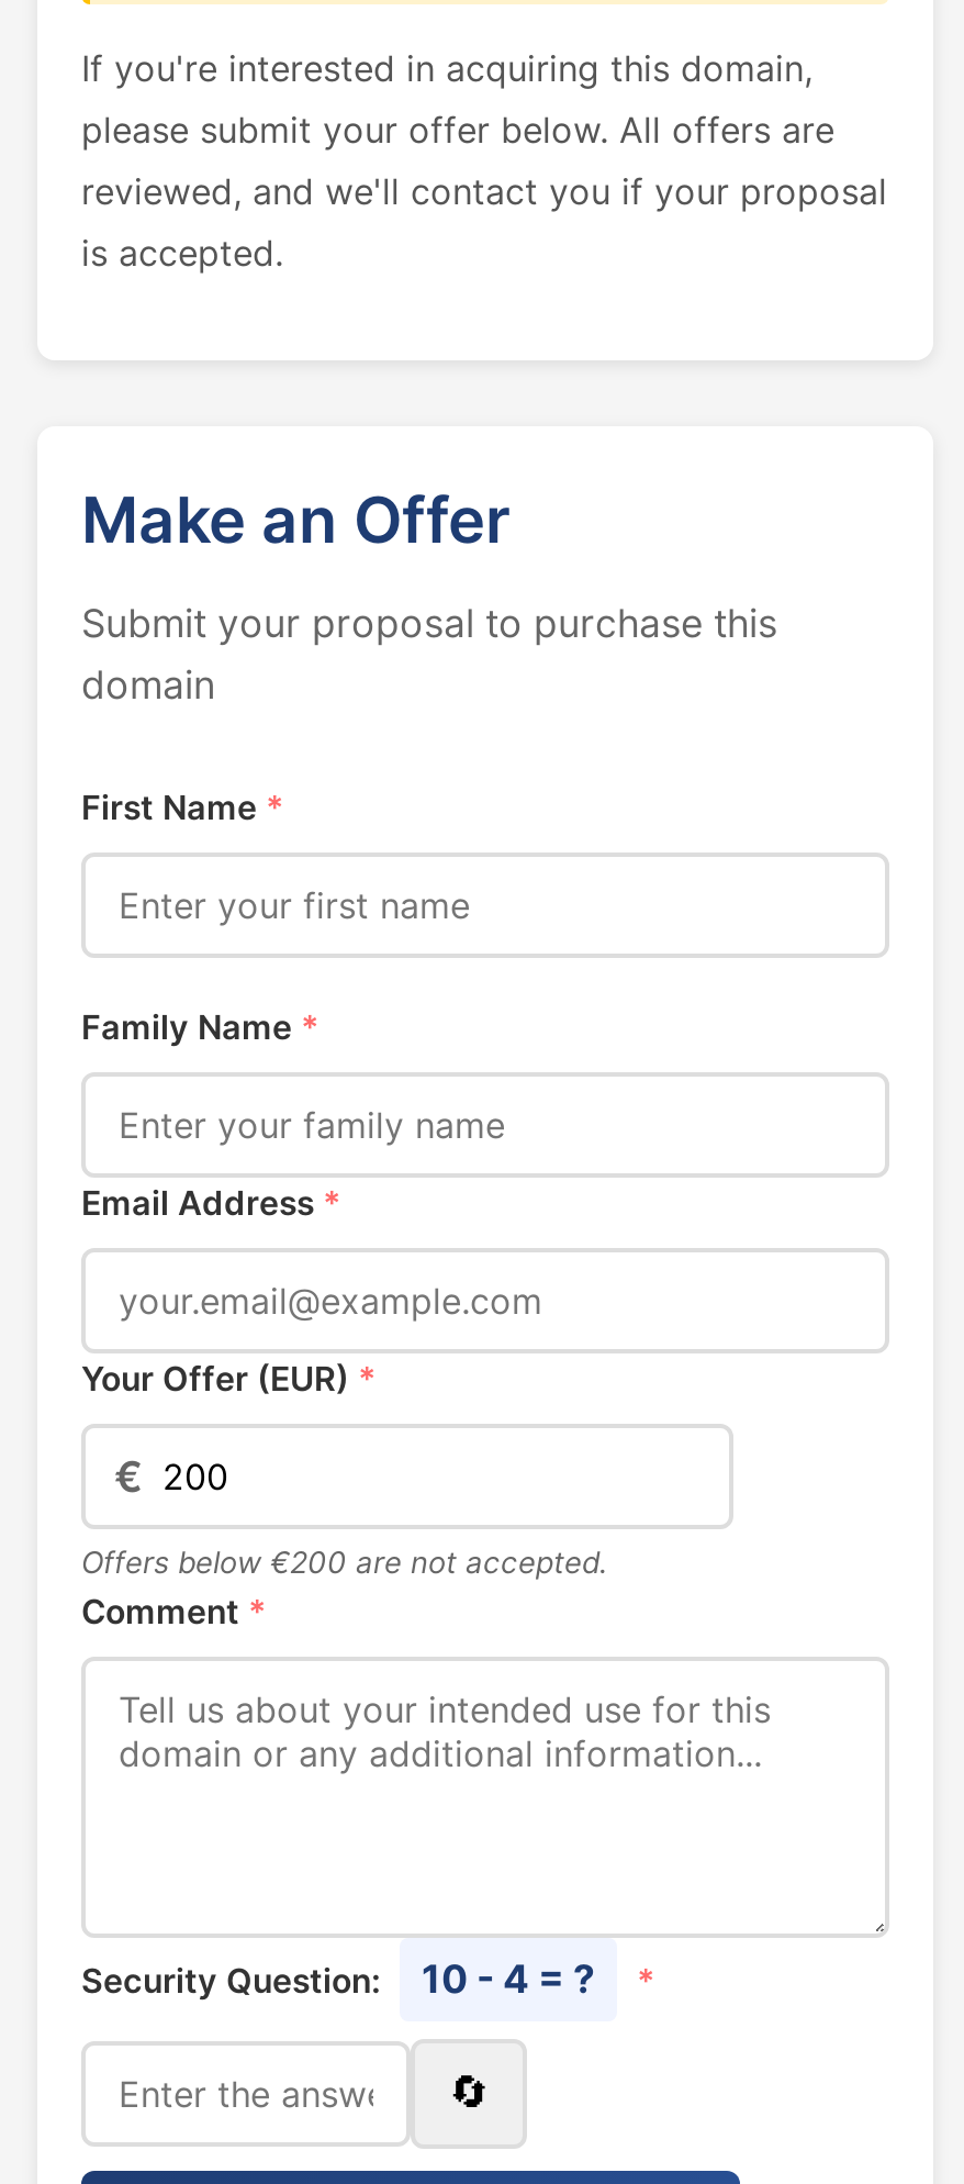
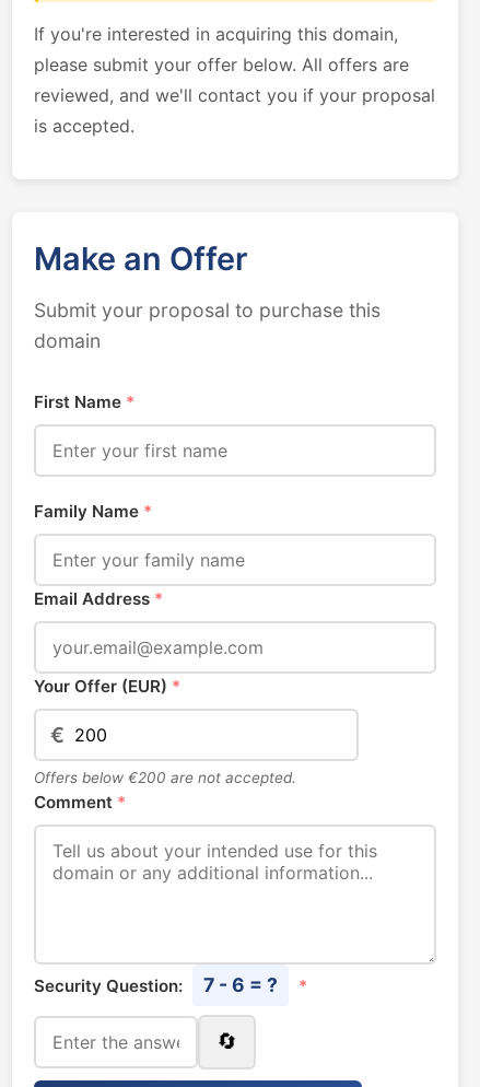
[422,1955,595,2002] 10 - 4 = ? -> [203,973,278,996] 7 - 6 = ?

